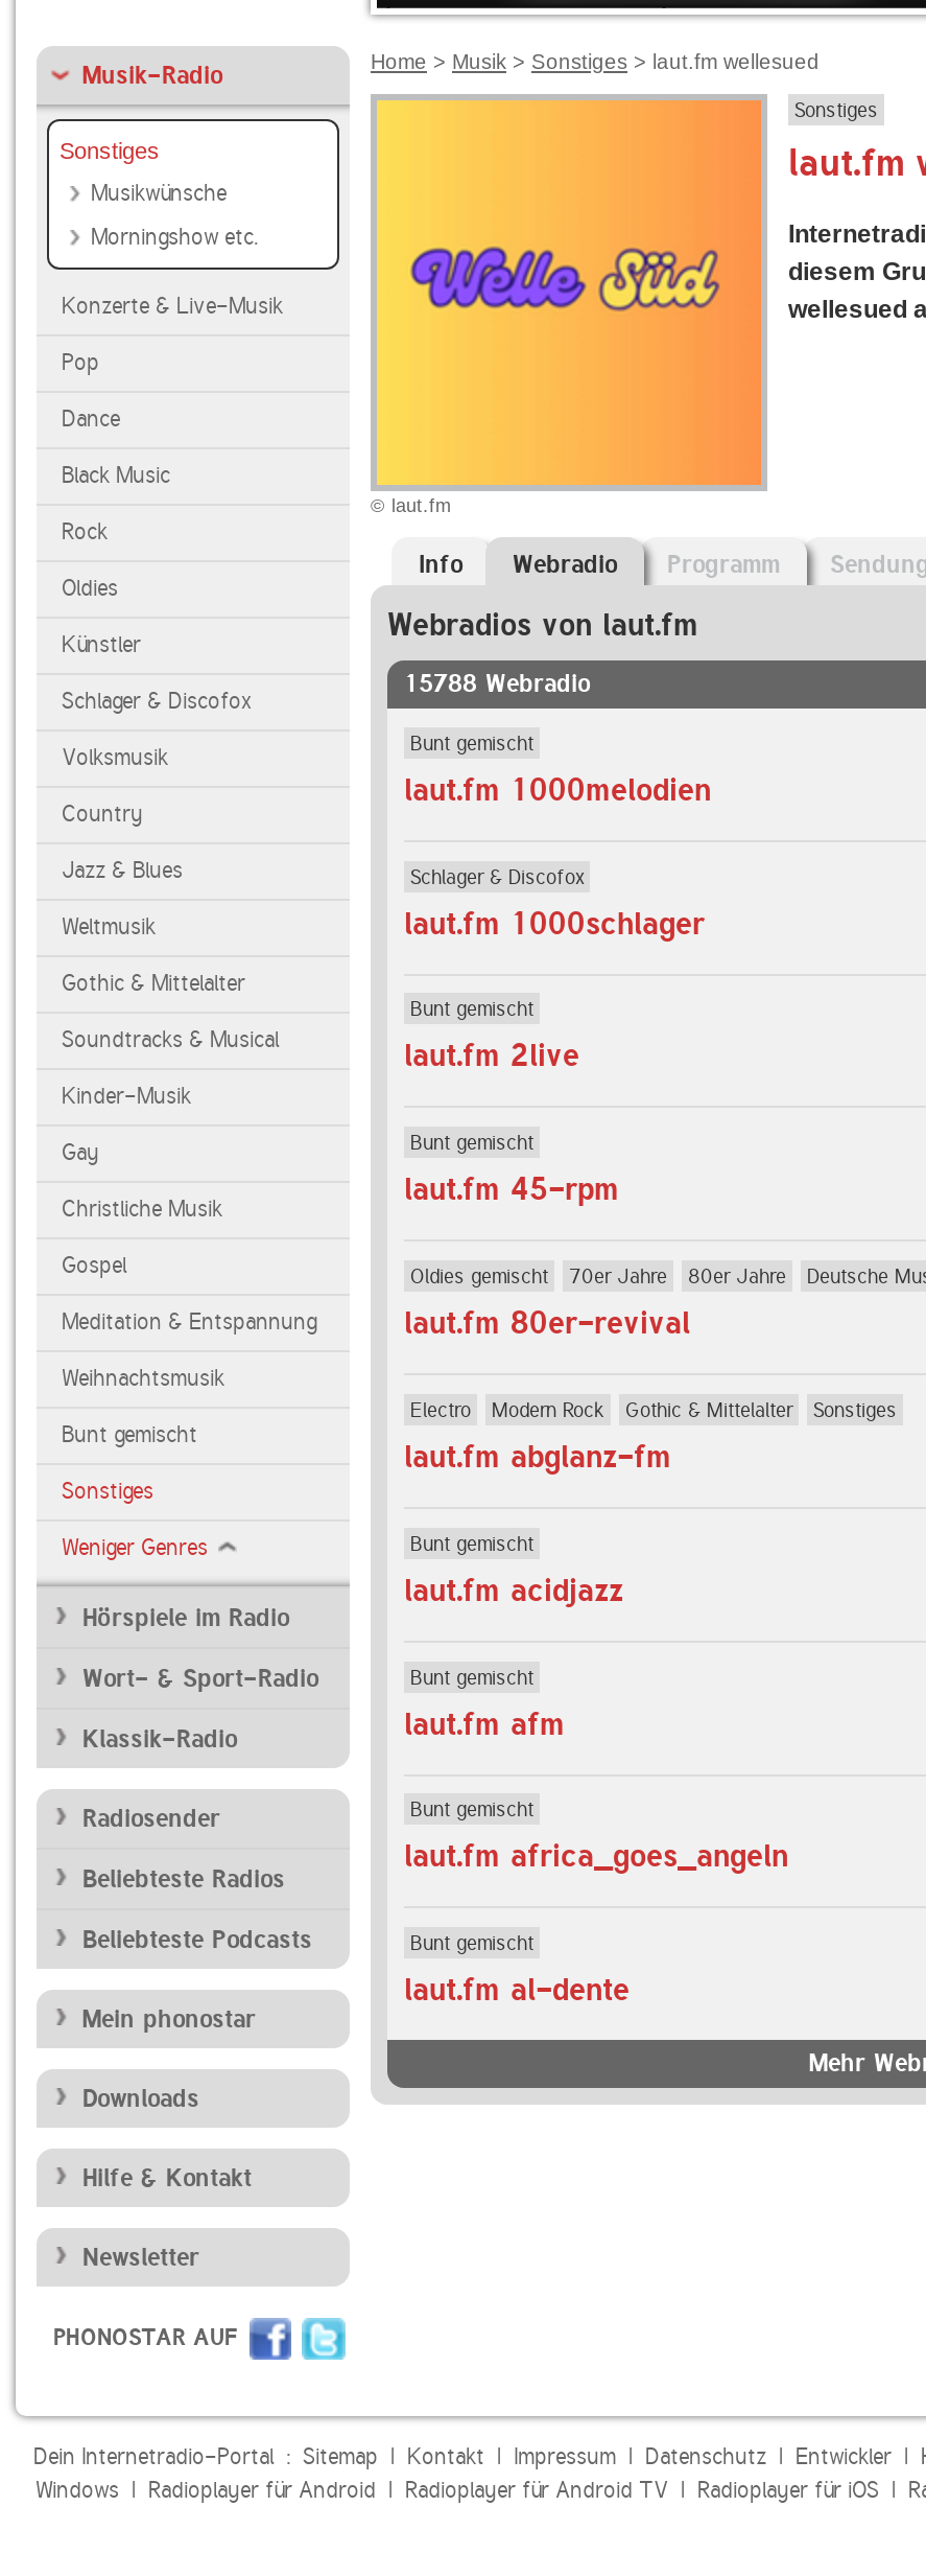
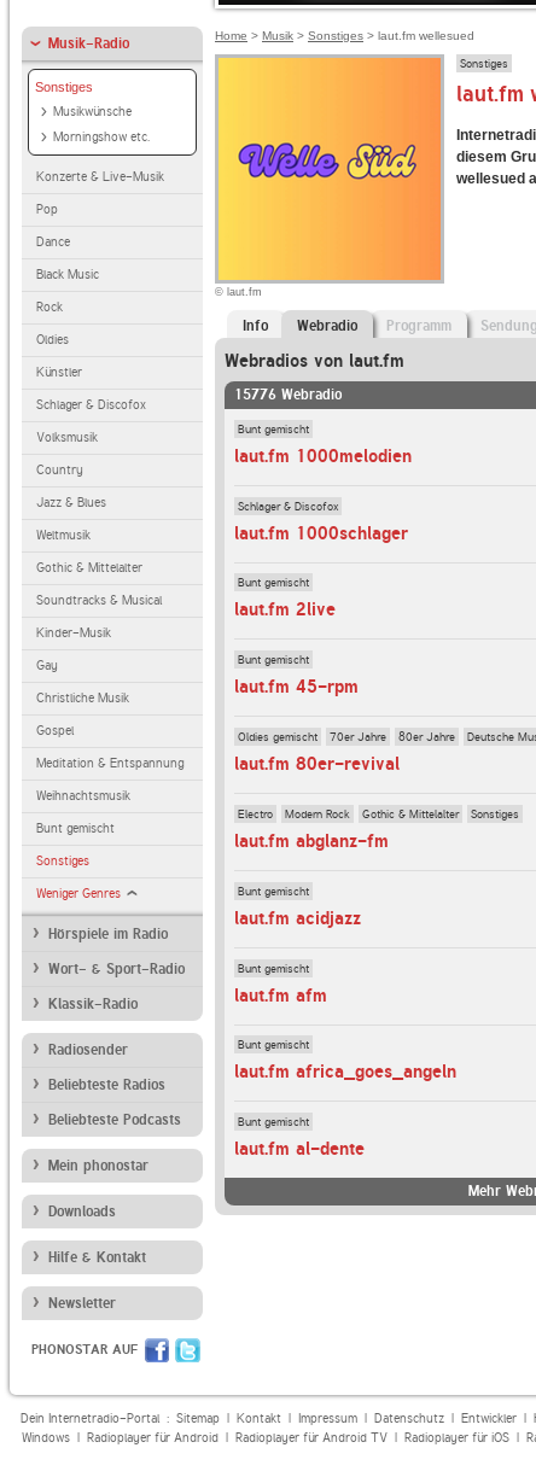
[404,669,590,698] 15788 Webradio -> [234,386,342,403] 15776 Webradio

